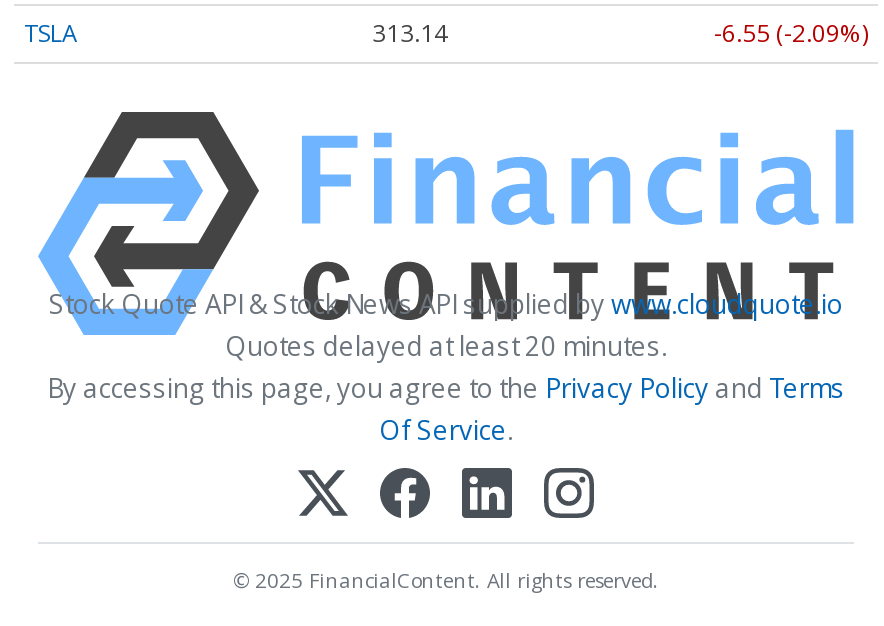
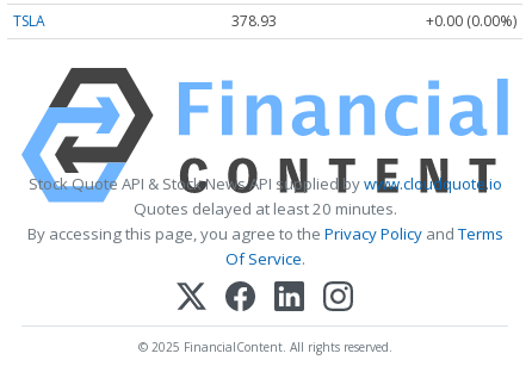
[372,15,448,49] 313.14 -> [231,11,277,31] 378.93
[714,15,868,49] -6.55 (-2.09%) -> [426,11,516,31] +0.00 (0.00%)

